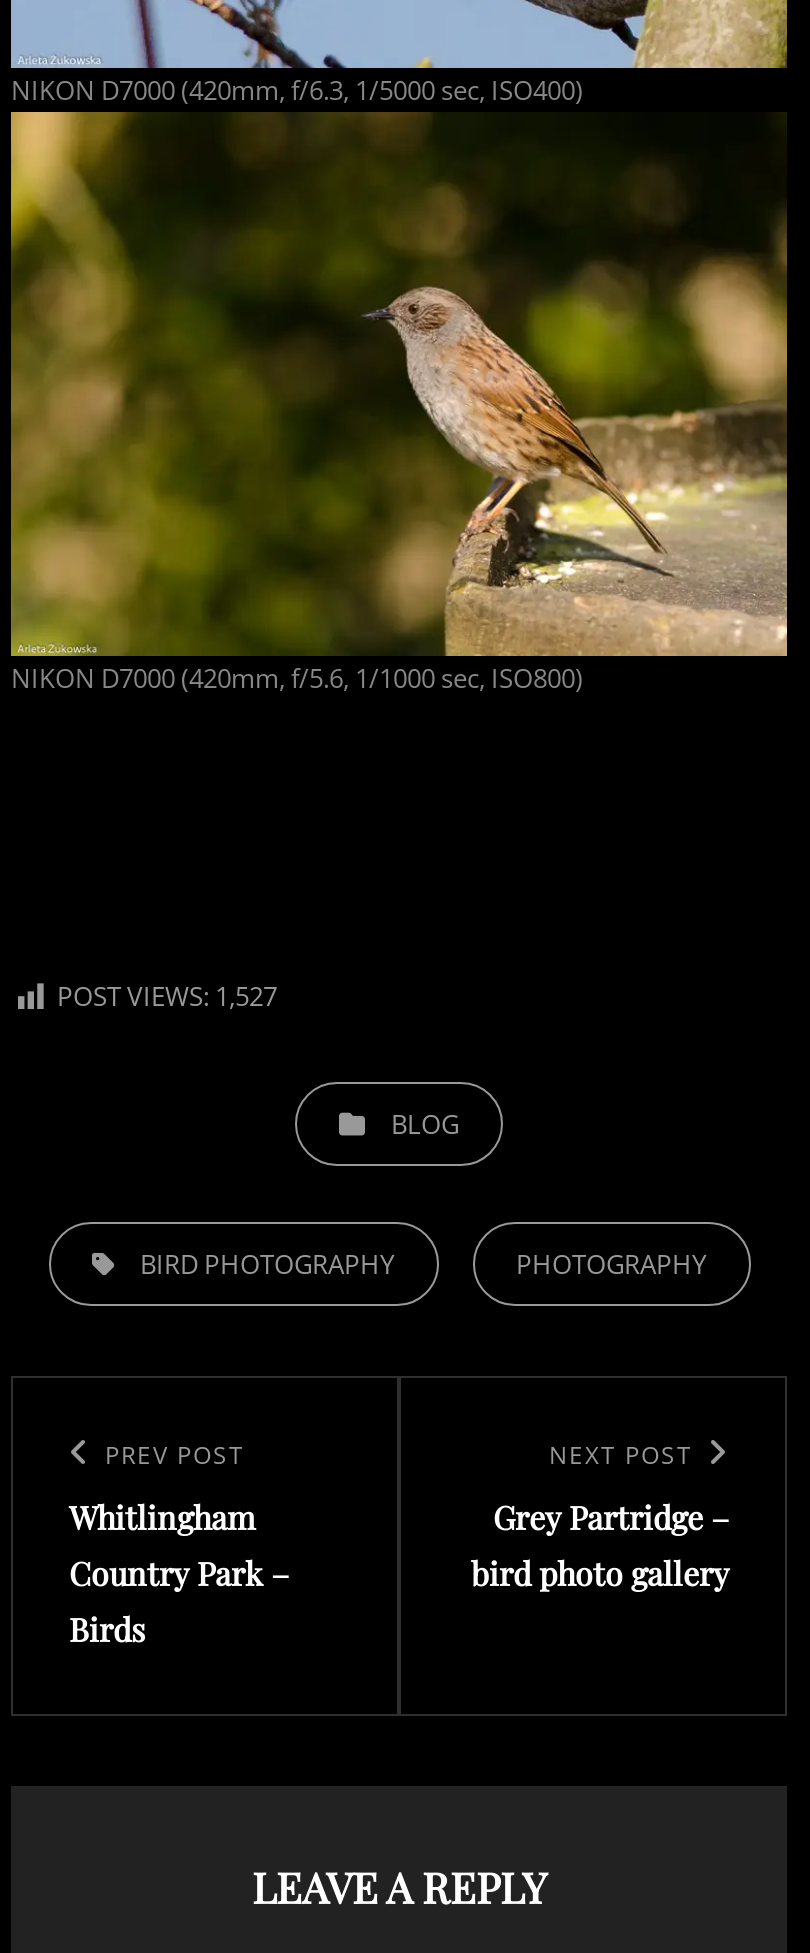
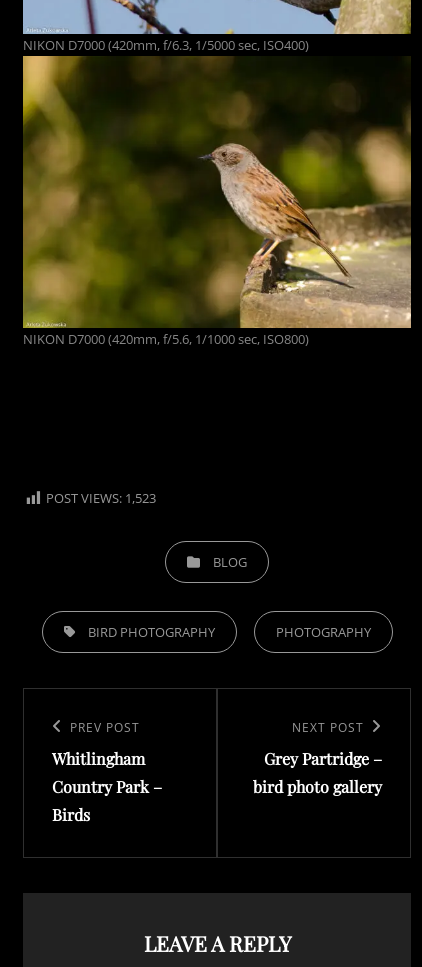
[57,978,277,1014] POST VIEWS: 1,527 -> [46,489,156,507] POST VIEWS: 1,523

